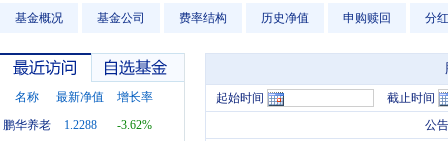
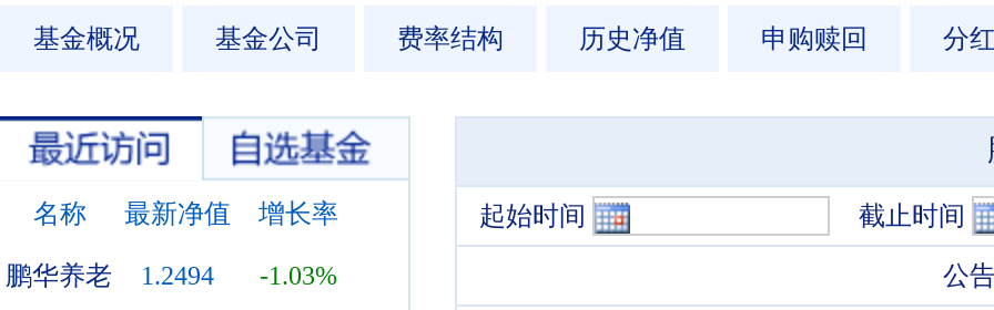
[63,118,96,132] 1.2288 -> [141,260,214,291] 1.2494
[117,118,152,132] -3.62% -> [260,260,337,291] -1.03%

